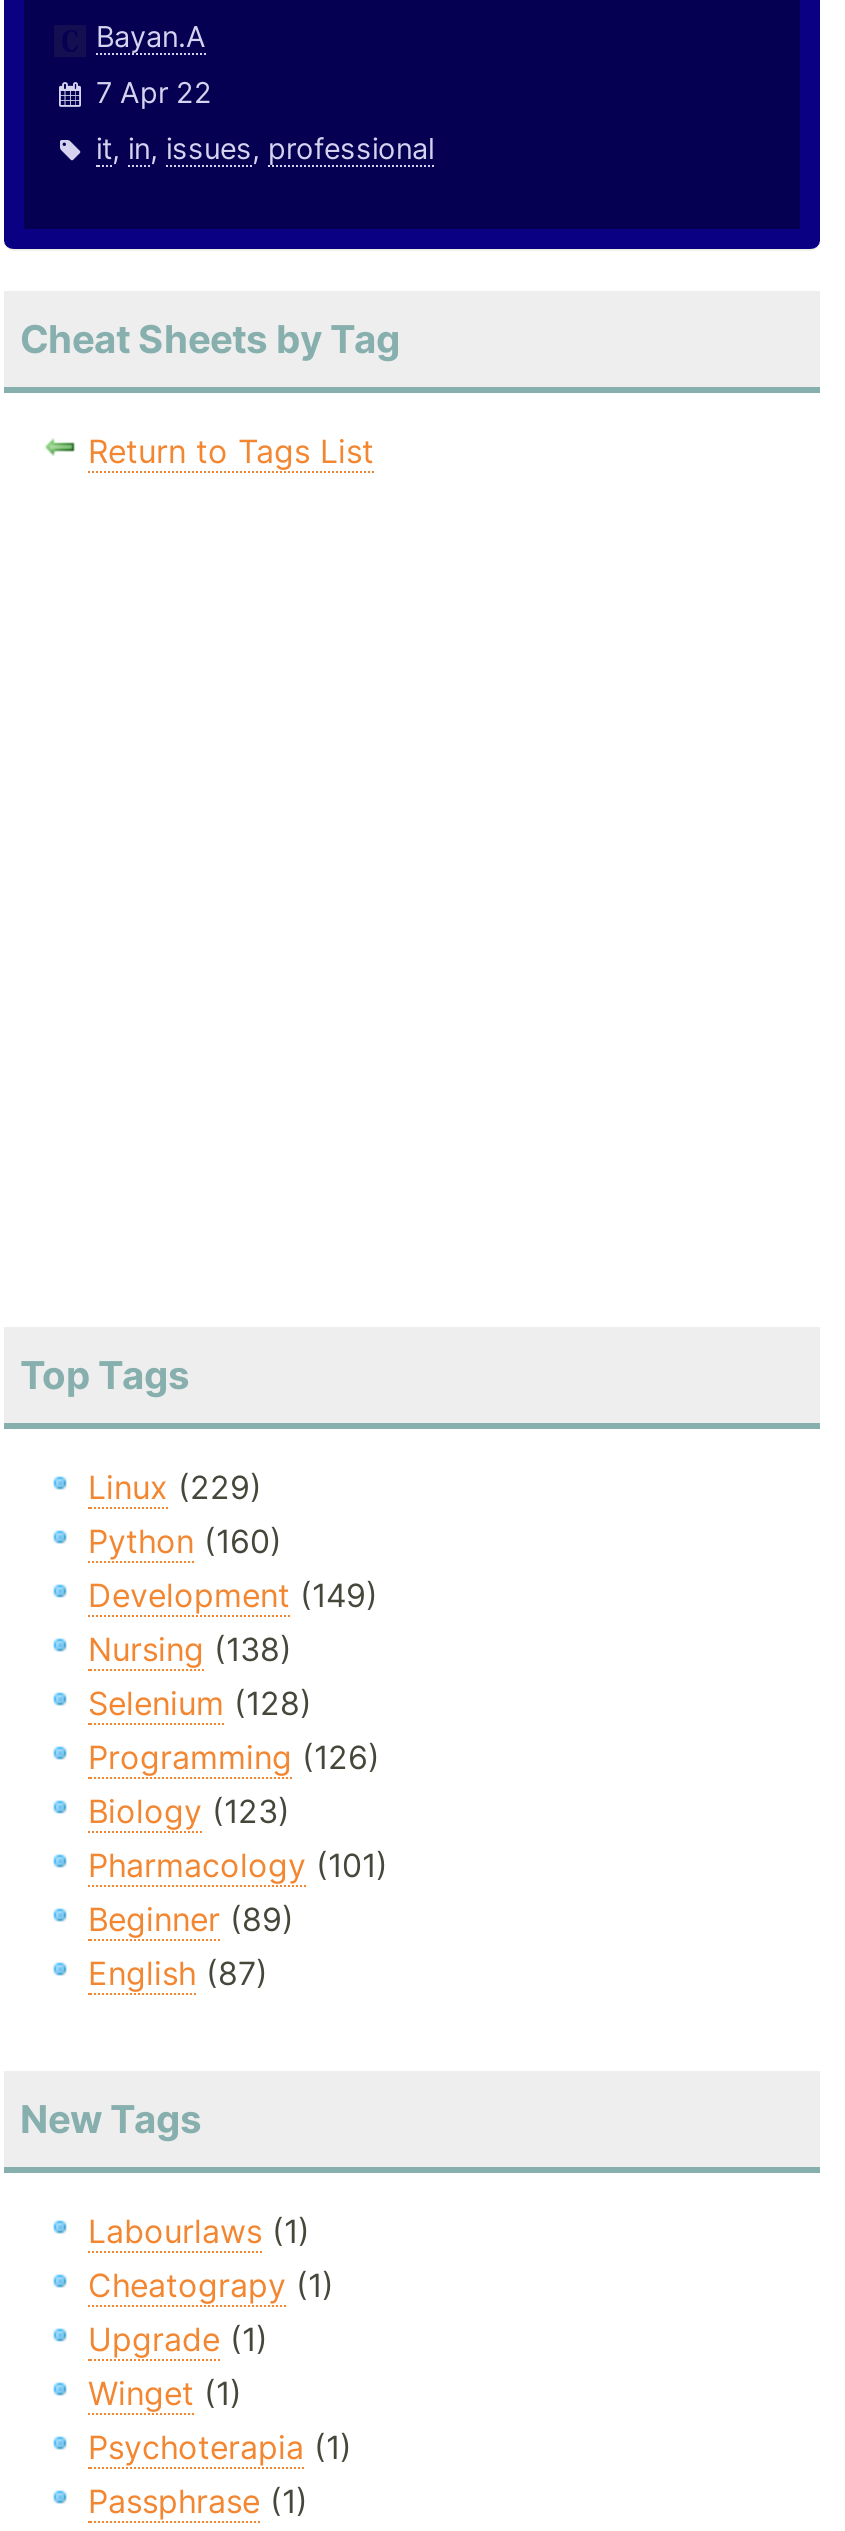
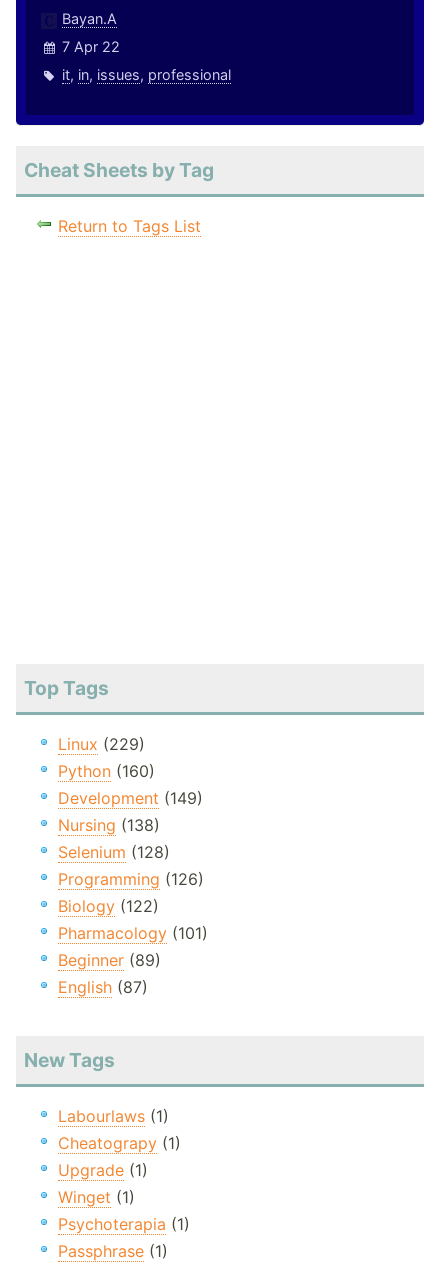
[88,1791,290,1831] Biology (123) -> [58,896,159,916] Biology (122)

